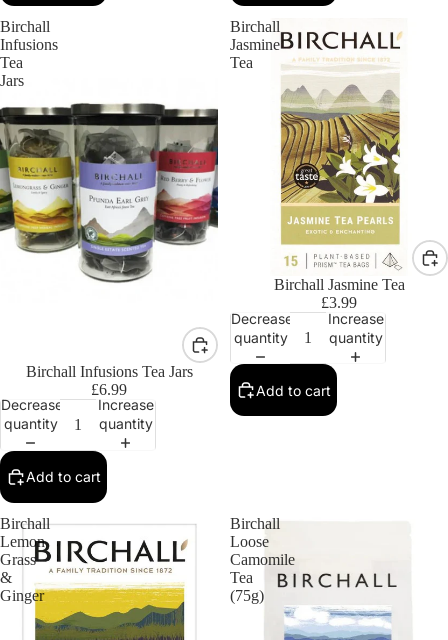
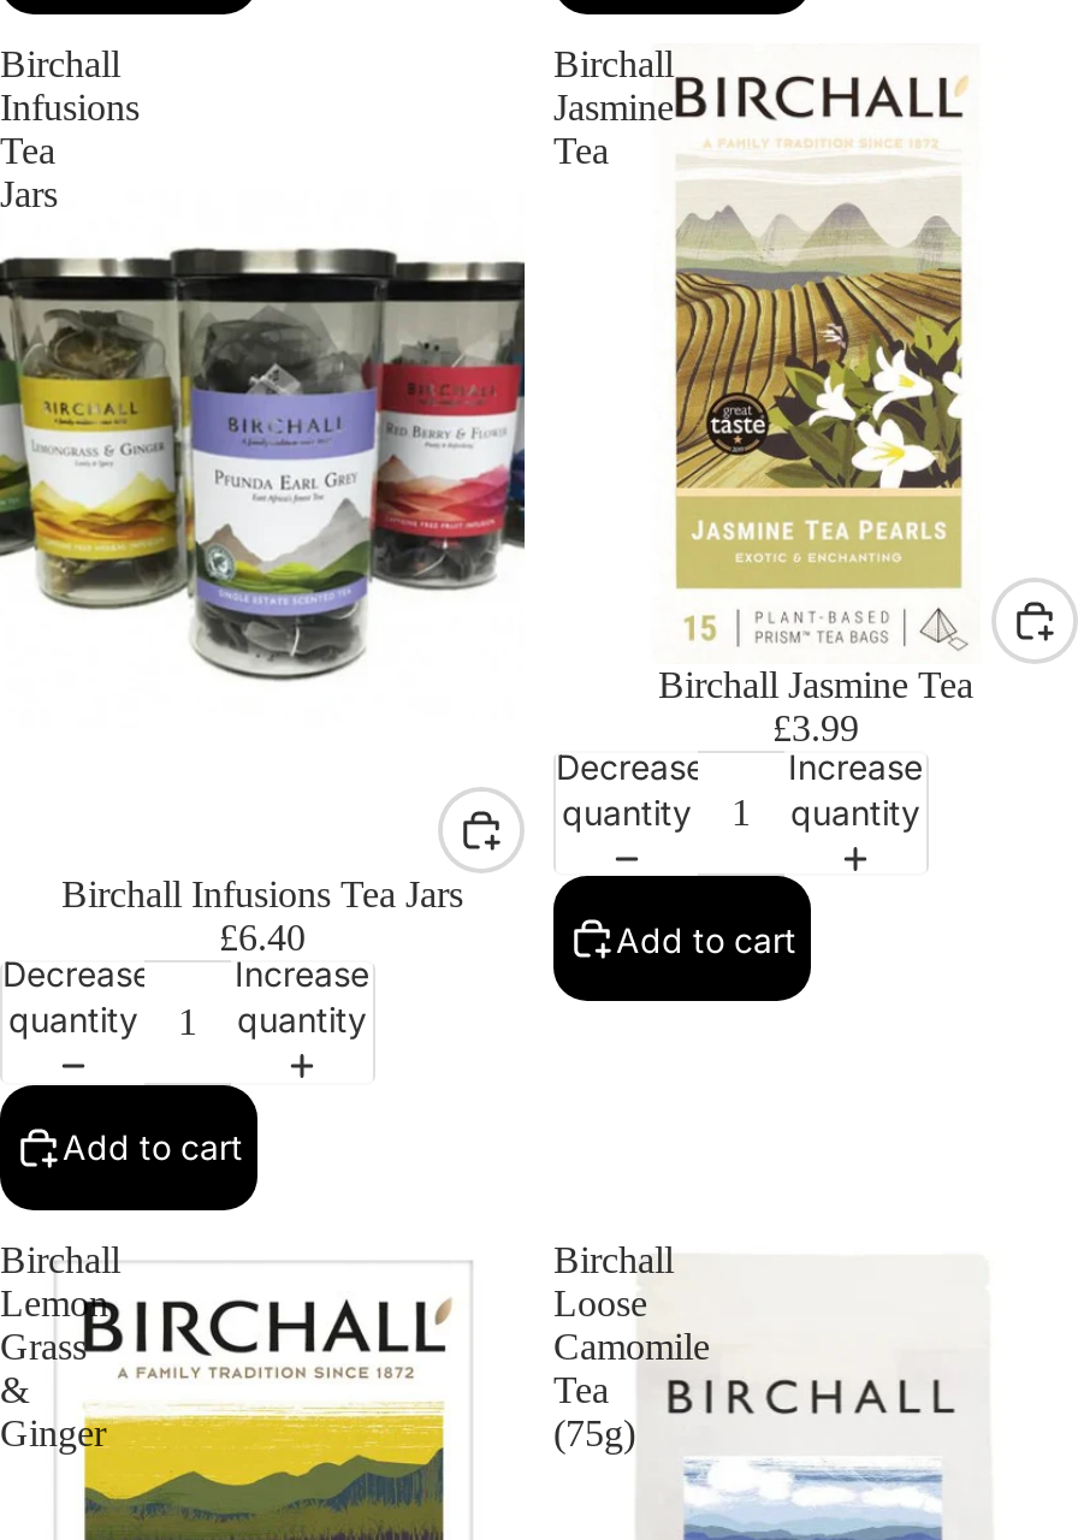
[91,381,127,398] £6.99 -> [219,916,306,957] £6.40

